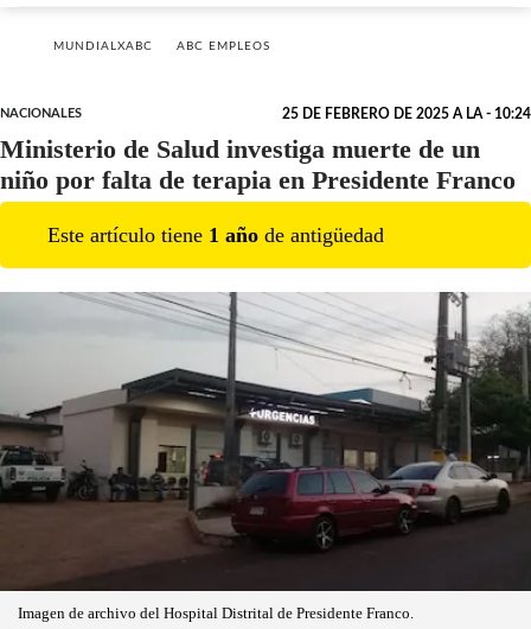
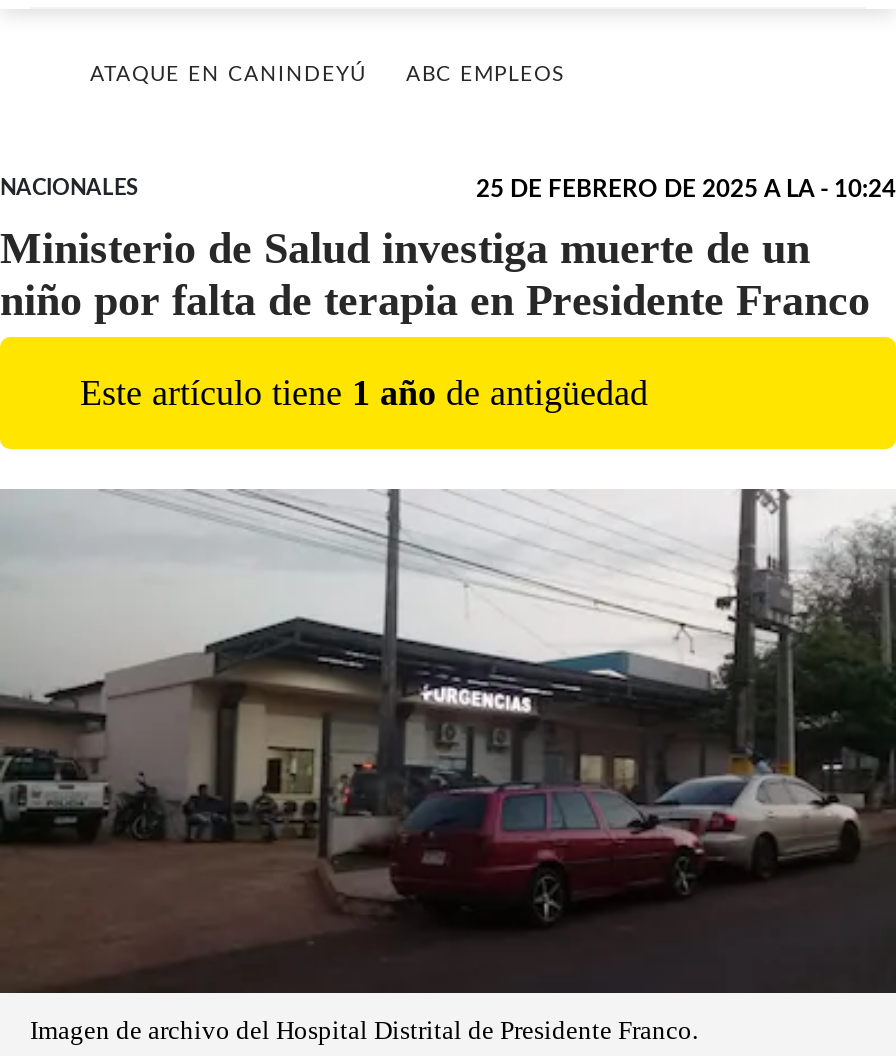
[53,40,153,52] MUNDIALXABC -> [90,65,366,85] ATAQUE EN CANINDEYÚ

